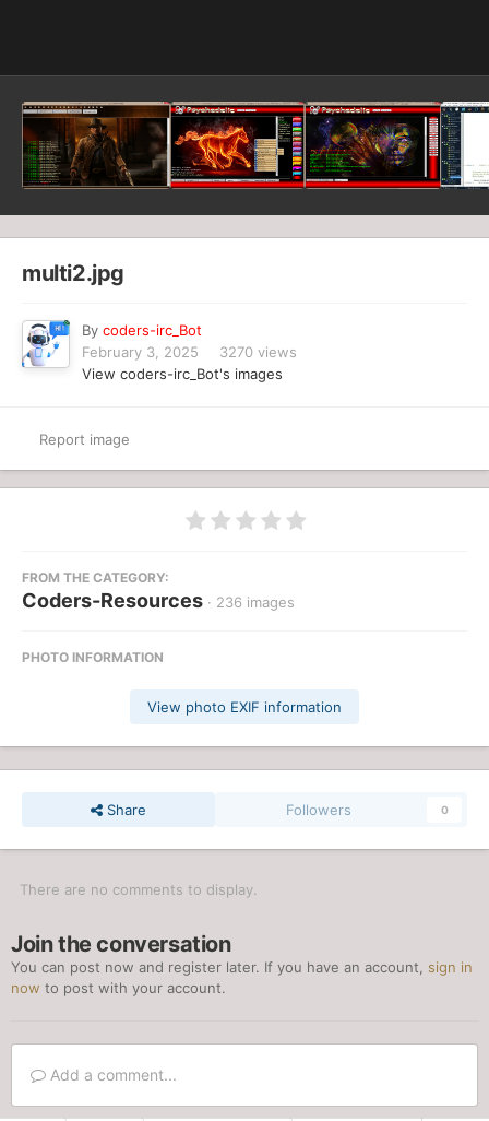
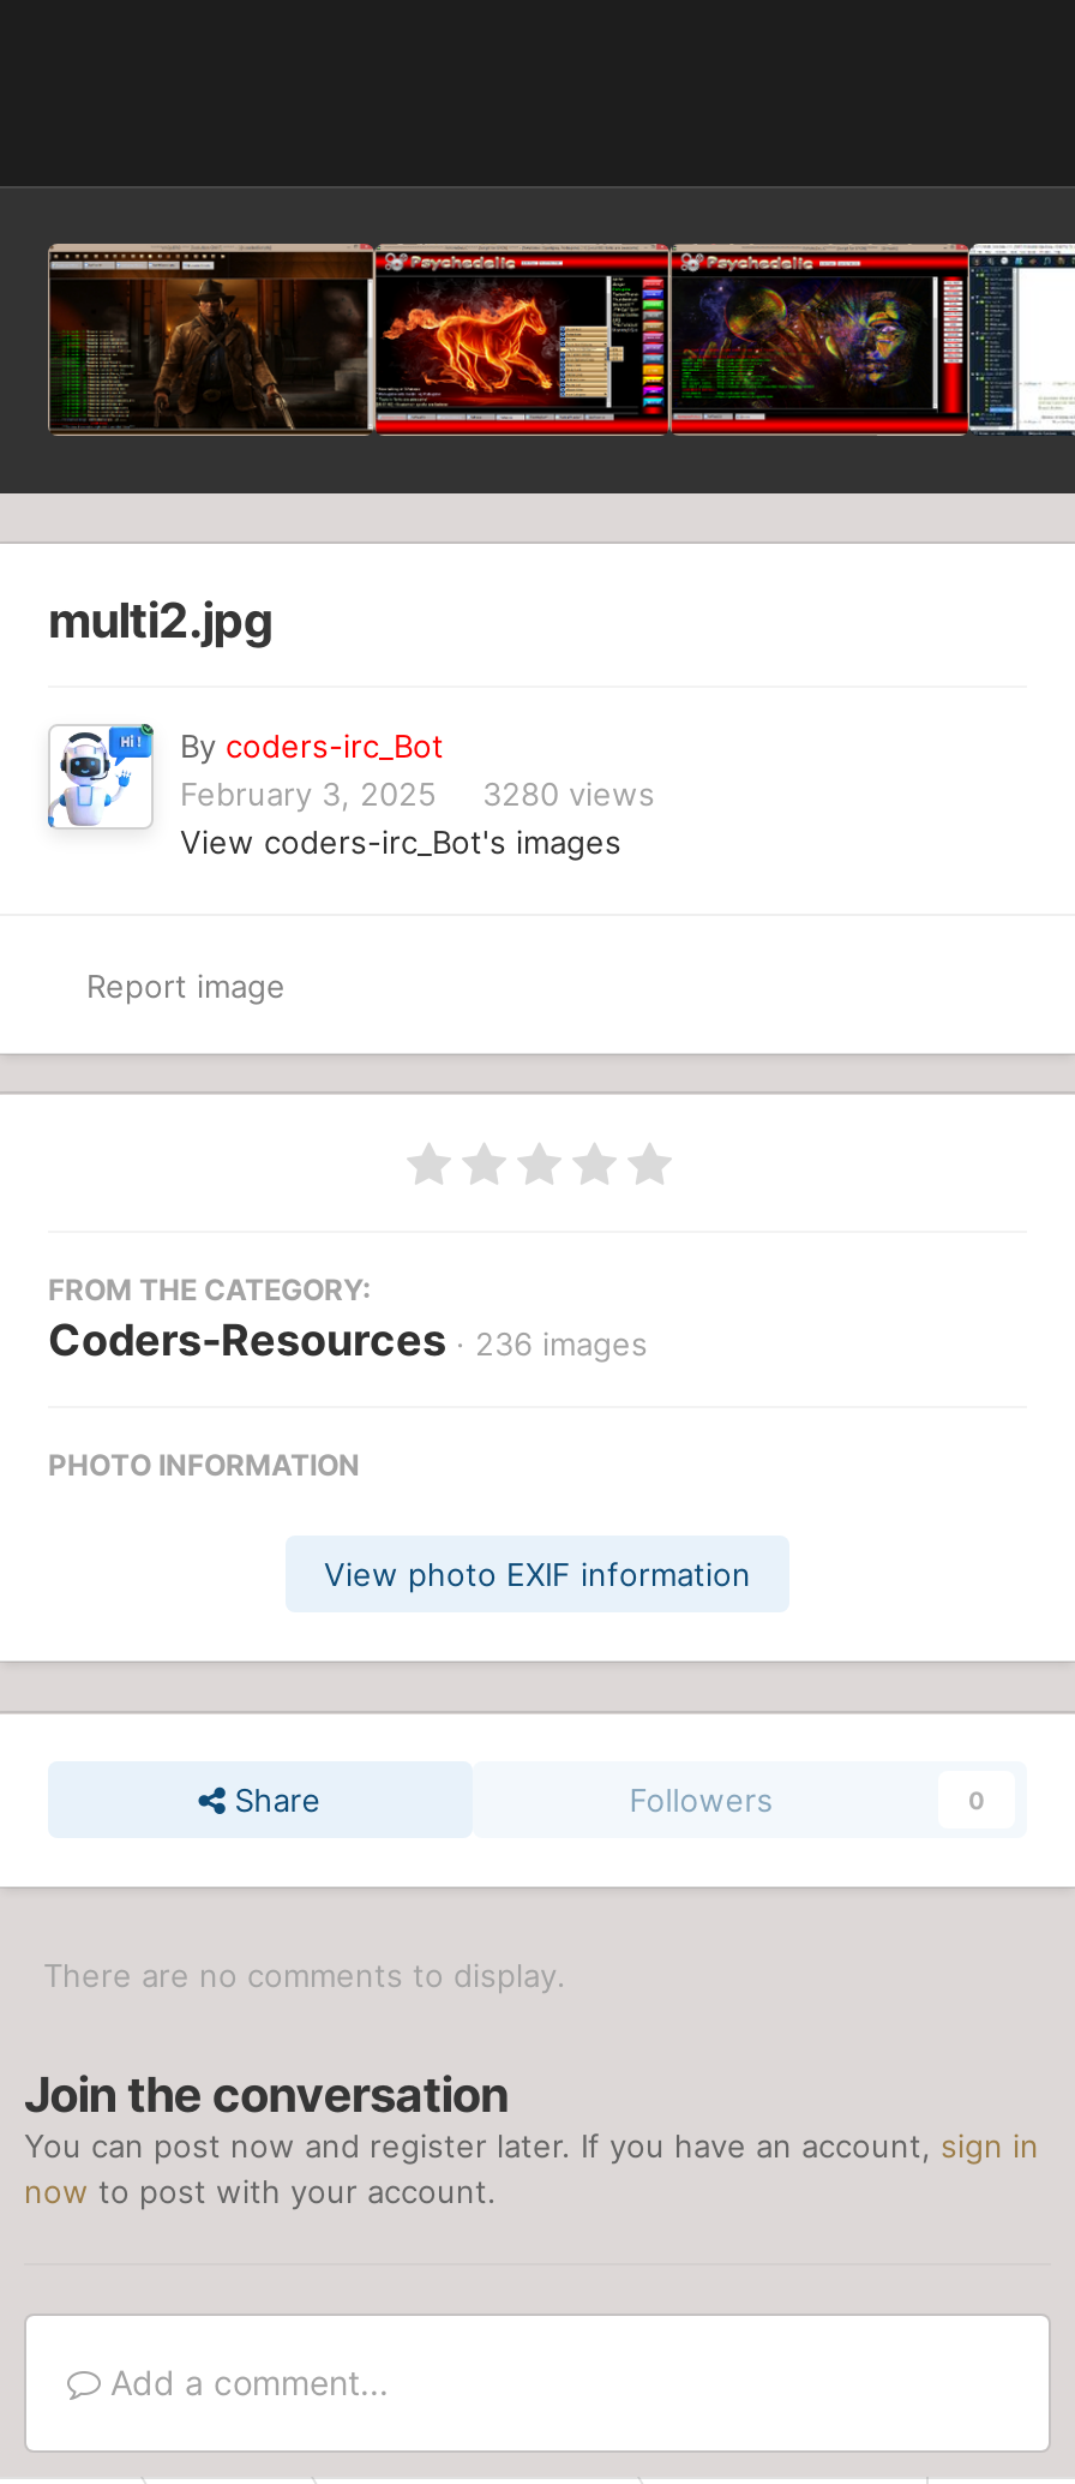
[82,343,297,361] February 3, 2025 3270 views -> [180,775,655,813] February 3, 2025 3280 views

